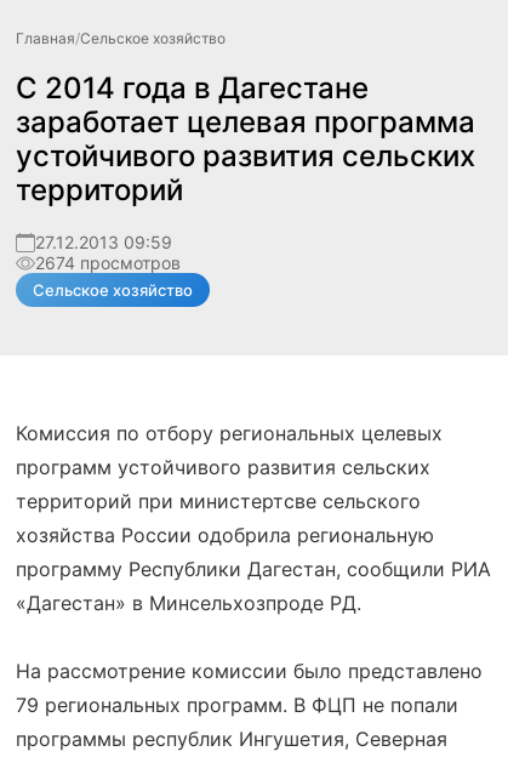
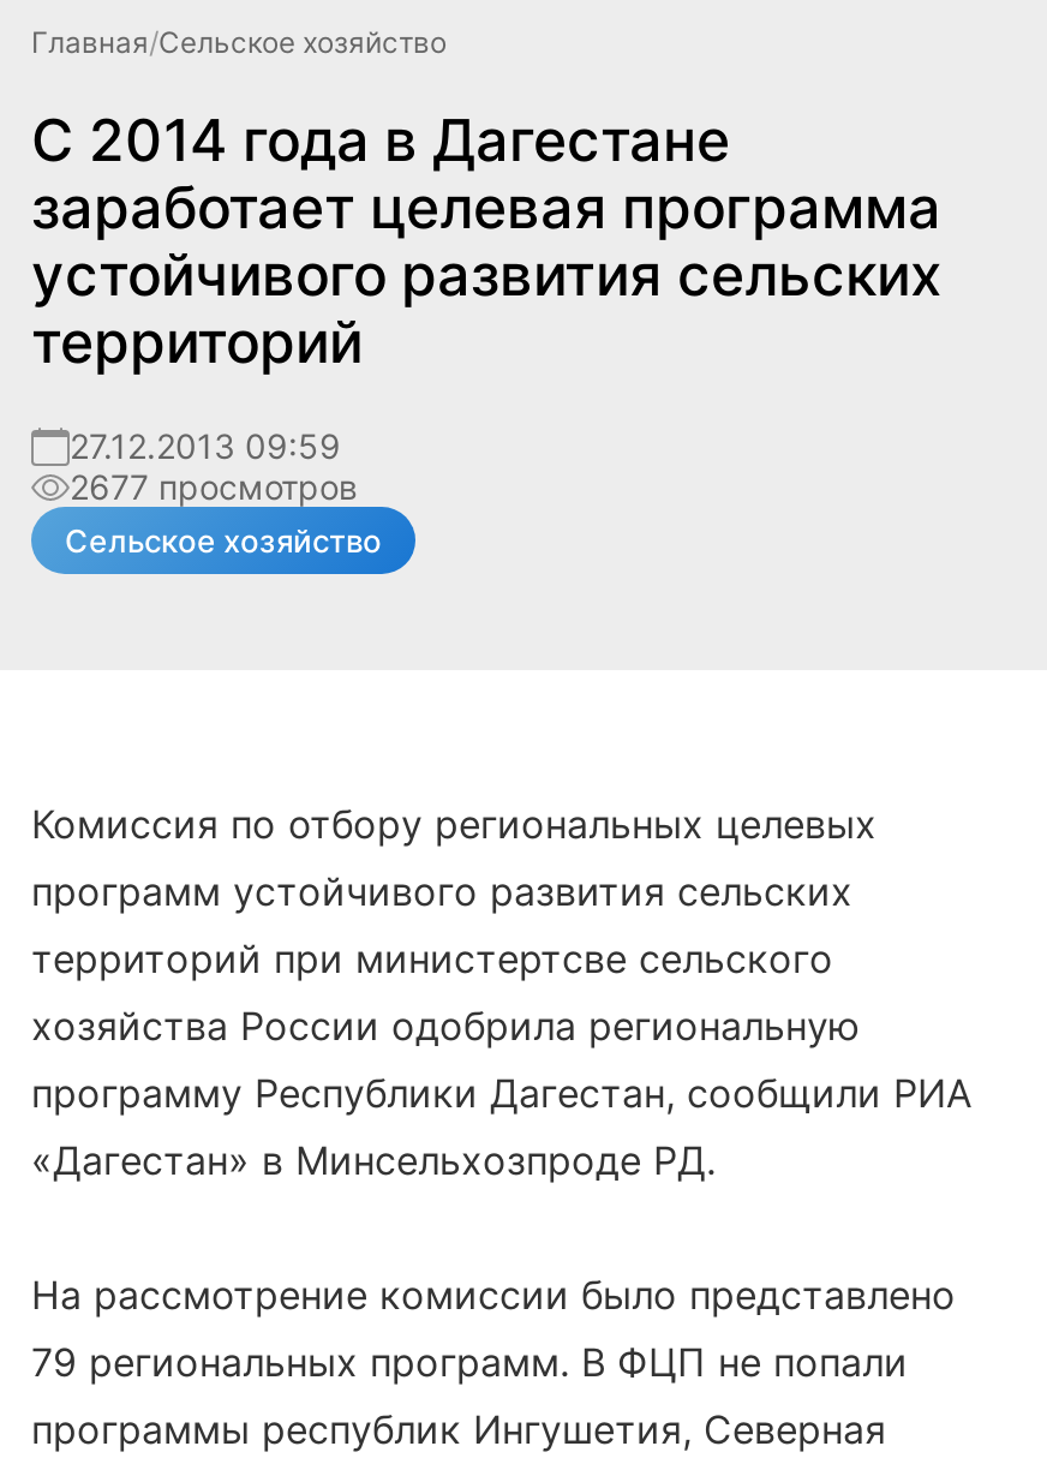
[35,252,181,273] 2674 просмотров -> [70,466,358,507] 2677 просмотров

